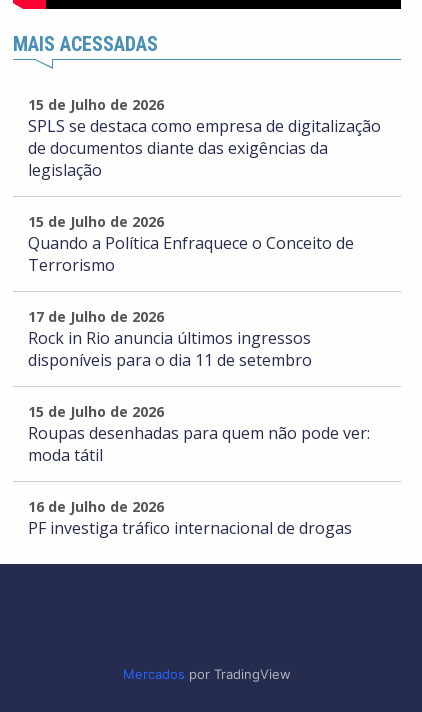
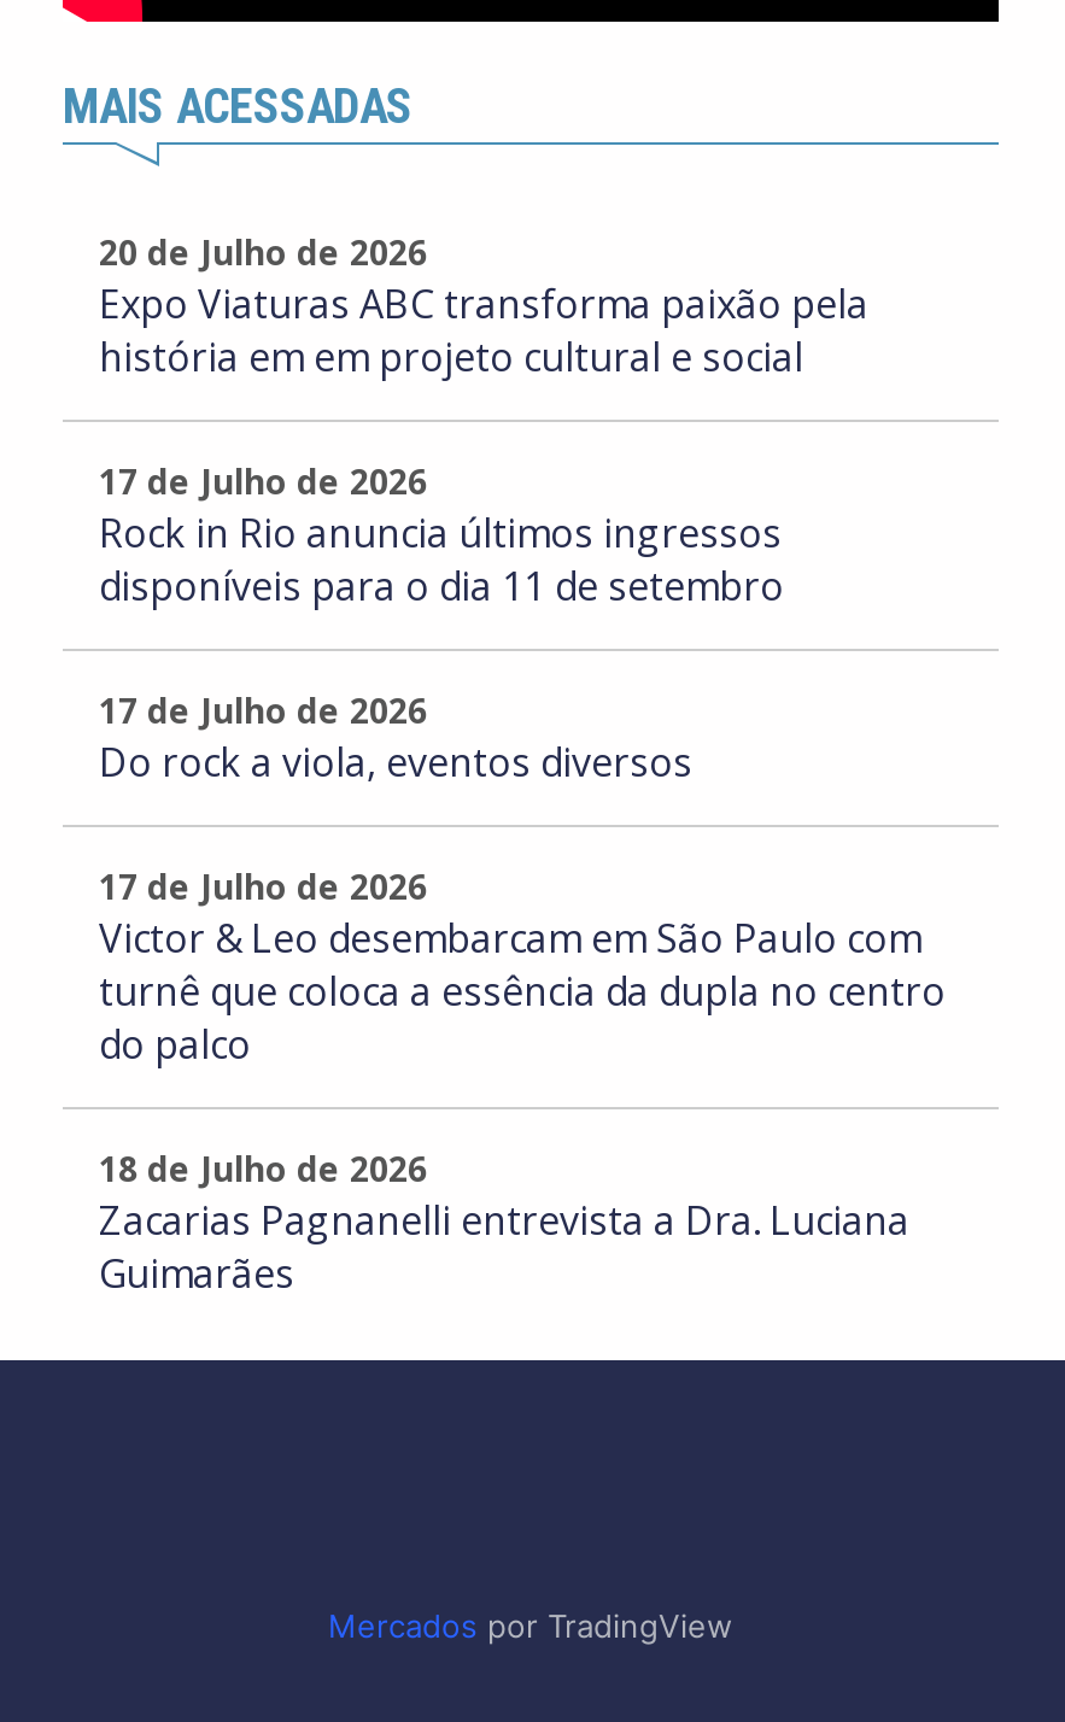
[28,95,381,276] 15 de Julho de 2026 | SPLS se destaca como empresa de digitalização | de documentos diante das exigências da | legislação | 15 de Julho de 2026 | Quando a Política Enfraquece o Conceito de | Terrorismo -> [99,229,868,383] 20 de Julho de 2026 | Expo Viaturas ABC transforma paixão pela | história em em projeto cultural e social
moved [28,307,312,371] -> [99,458,784,613]: 17 de Julho de 2026 | Rock in Rio anuncia últimos ingressos | disponíveis para o dia 11 de setembro
[28,402,370,539] 15 de Julho de 2026 | Roupas desenhadas para quem não pode ver: | moda tátil | 16 de Julho de 2026 | PF investiga tráfico internacional de drogas -> [99,687,946,1300] 17 de Julho de 2026 | Do rock a viola, eventos diversos | 17 de Julho de 2026 | Victor & Leo desembarcam em São Paulo com | turnê que coloca a essência da dupla no centro | do palco | 18 de Julho de 2026 | Zacarias Pagnanelli entrevista a Dra. Luciana | Guimarães

